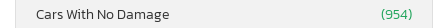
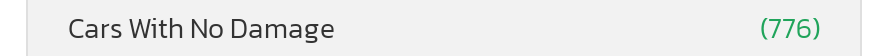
[381,3,412,24] (954) -> [760,7,820,49] (776)

